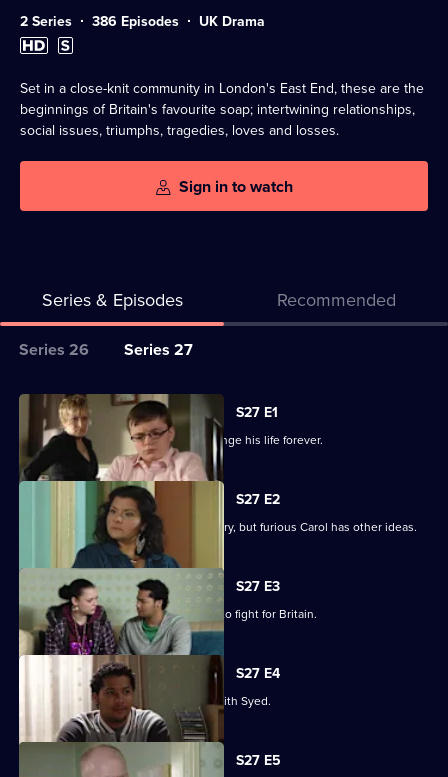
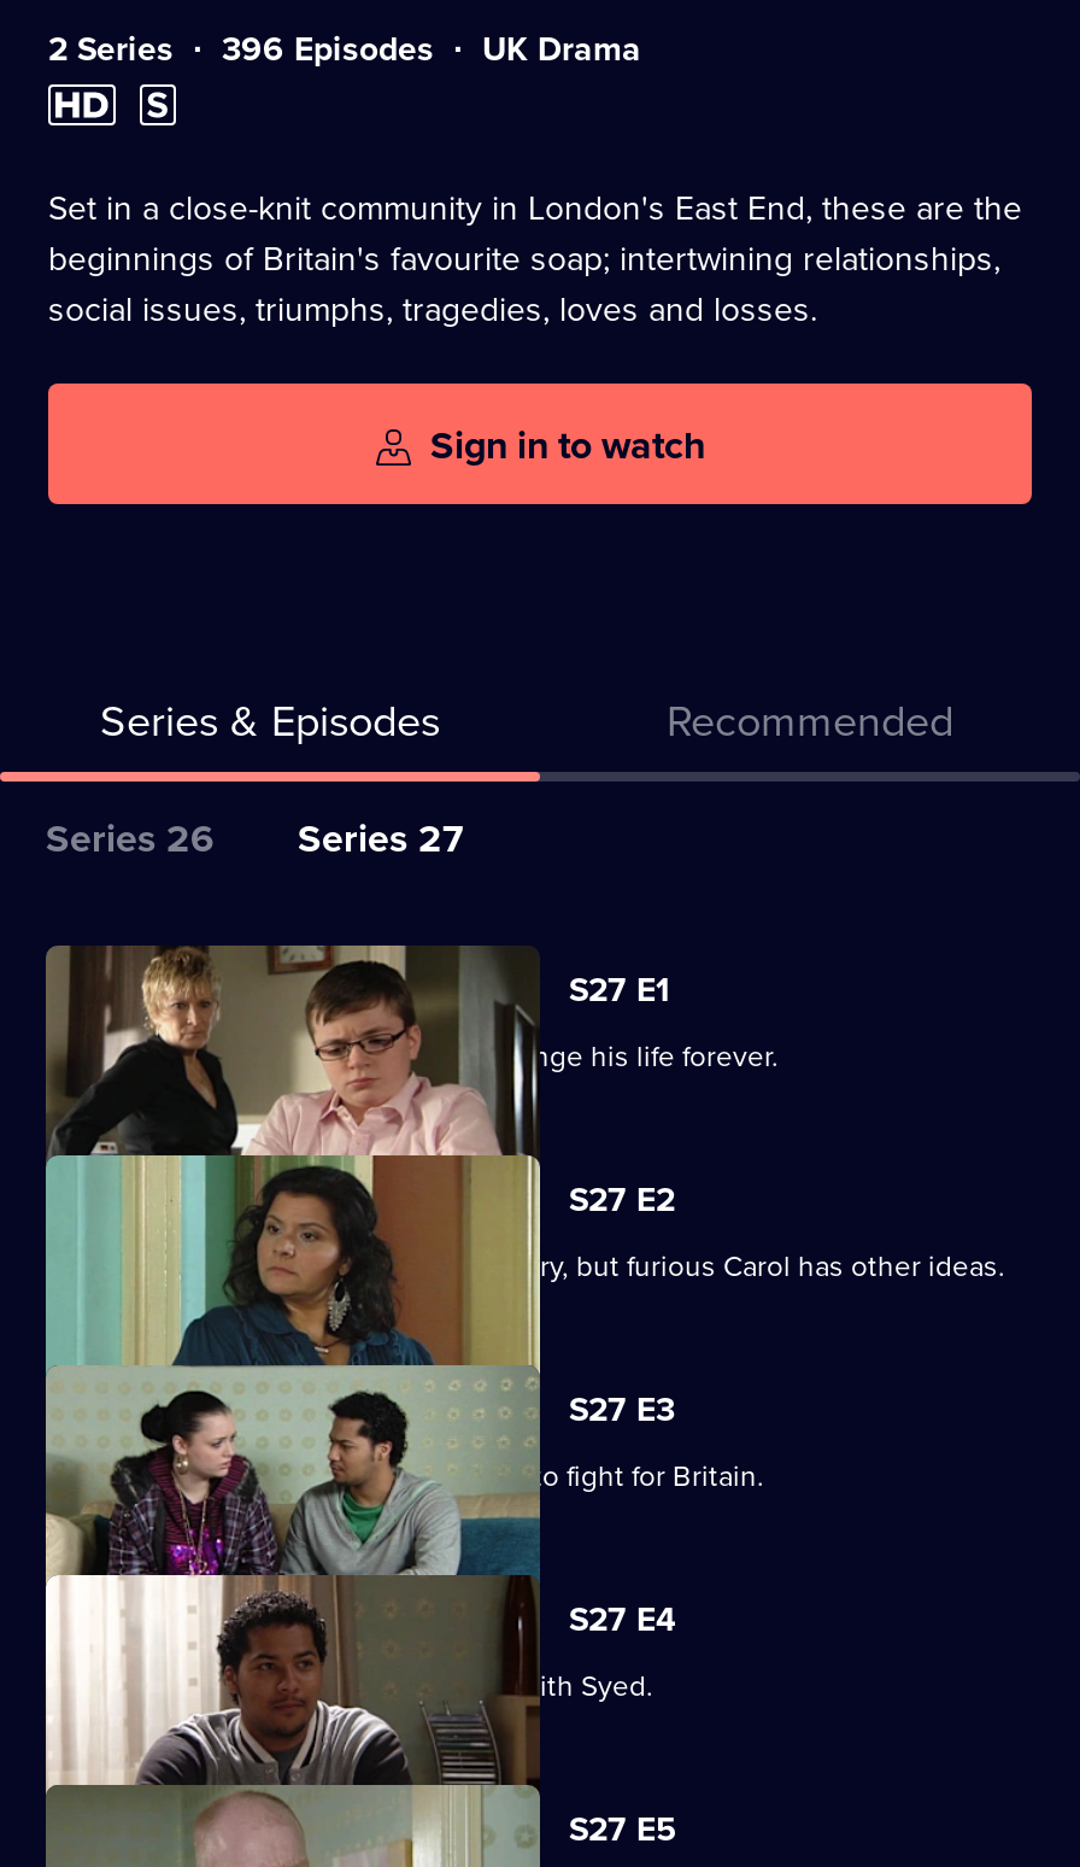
[92,11,179,32] 386 Episodes -> [222,25,434,73] 396 Episodes

